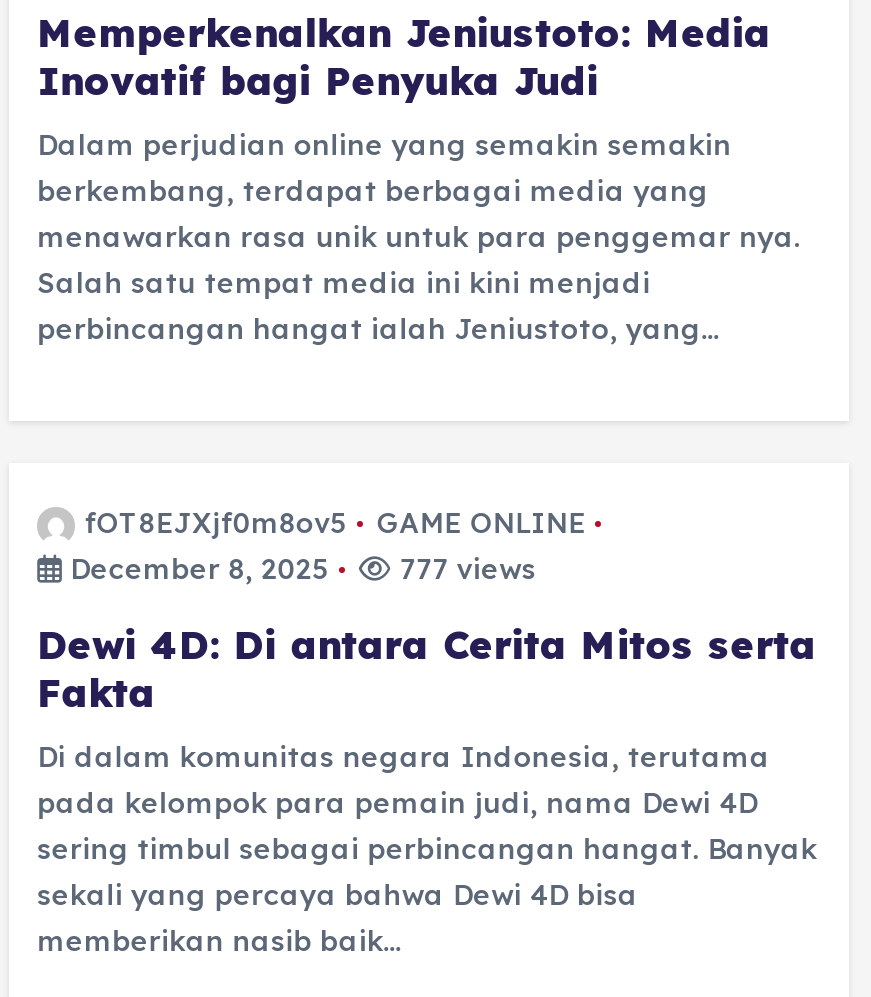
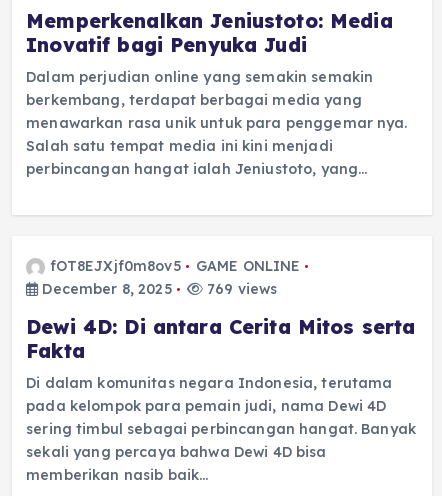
[62,552,536,588] December 8, 2025 777 views -> [38,280,277,298] December 8, 2025 769 views

